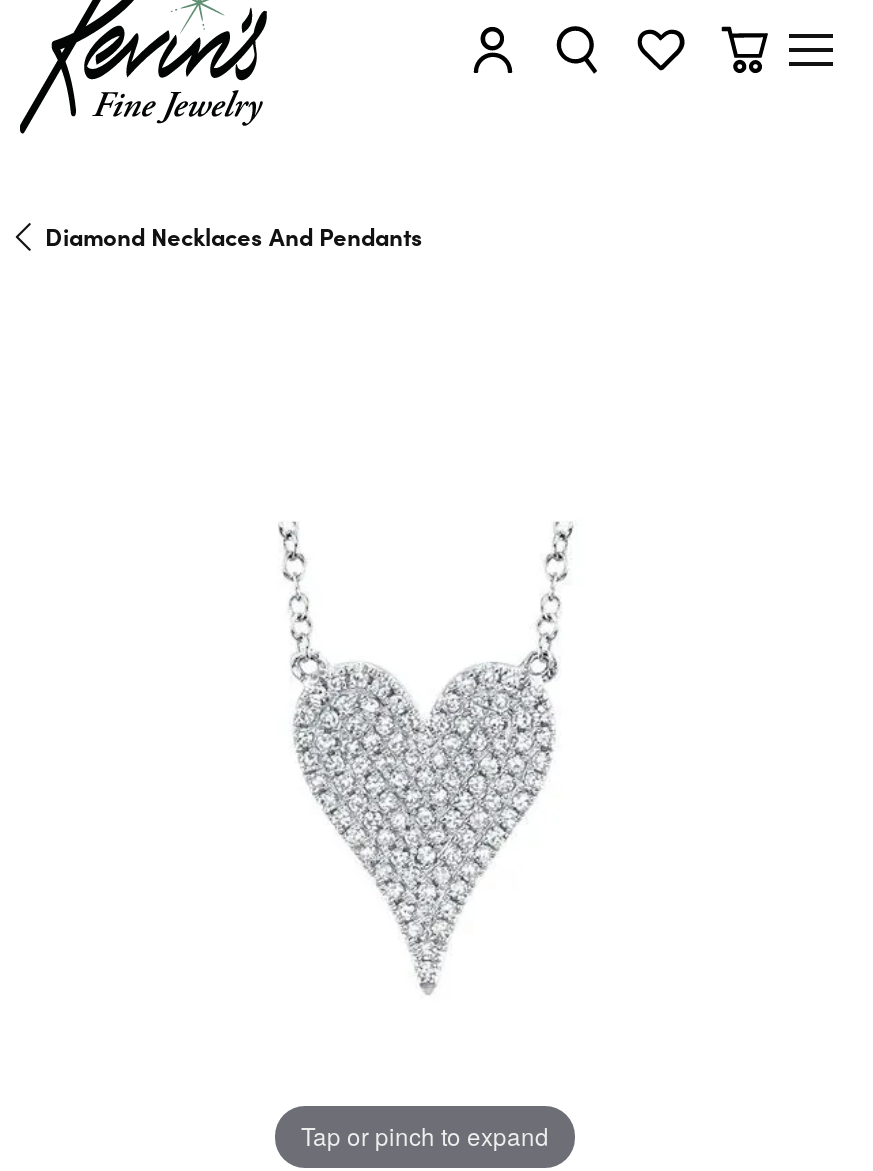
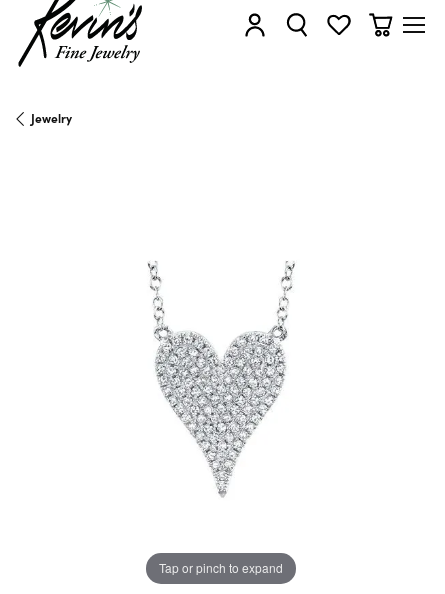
[45,218,423,252] Diamond Necklaces And Pendants -> [31,109,72,126] Jewelry

